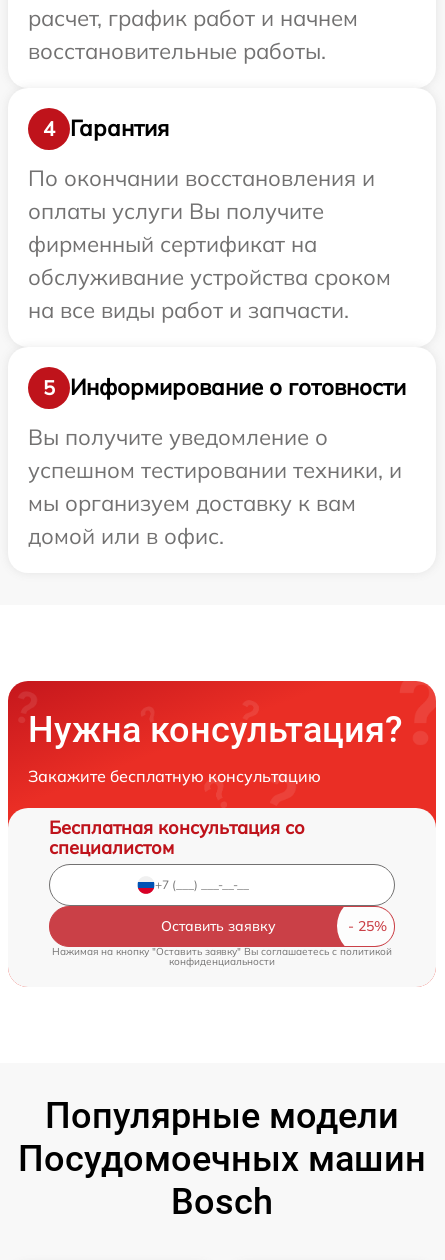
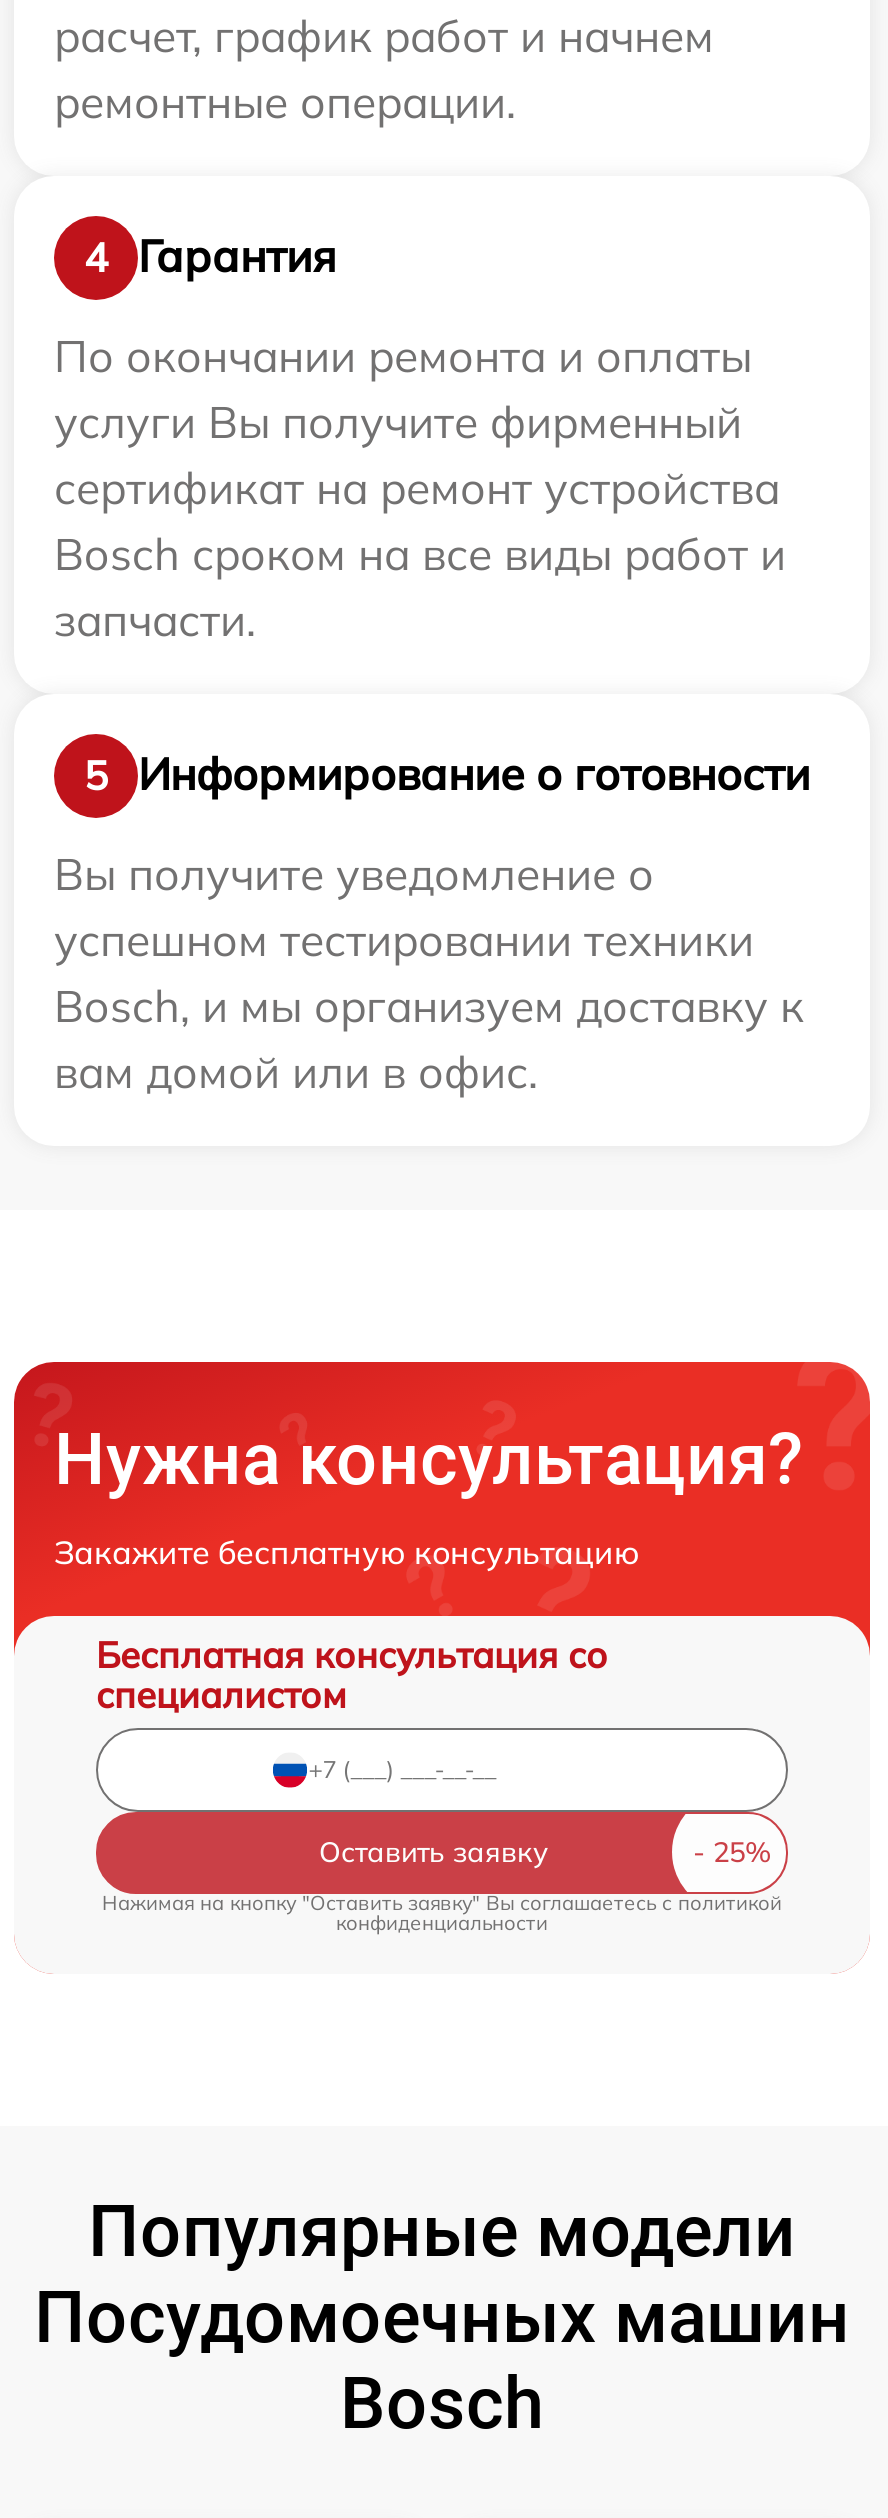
[28,37,326,65] восстановительные работы. -> [54,74,516,130] ремонтные операции.
[28,164,391,324] По окончании восстановления и | оплаты услуги Вы получите | фирменный сертификат на | обслуживание устройства сроком | на все виды работ и запчасти. -> [54,328,786,648] По окончании ремонта и оплаты | услуги Вы получите фирменный | сертификат на ремонт устройства | Bosch сроком на все виды работ и | запчасти.
[28,456,402,550] успешном тестировании техники, и | мы организуем доставку к вам | домой или в офис. -> [54,912,804,1100] успешном тестировании техники | Bosch, и мы организуем доставку к | вам домой или в офис.

